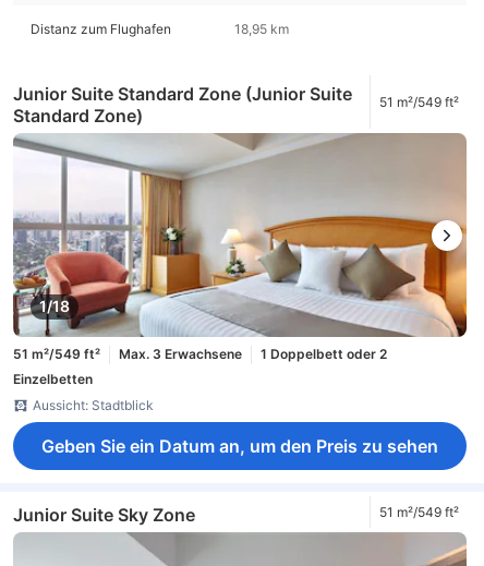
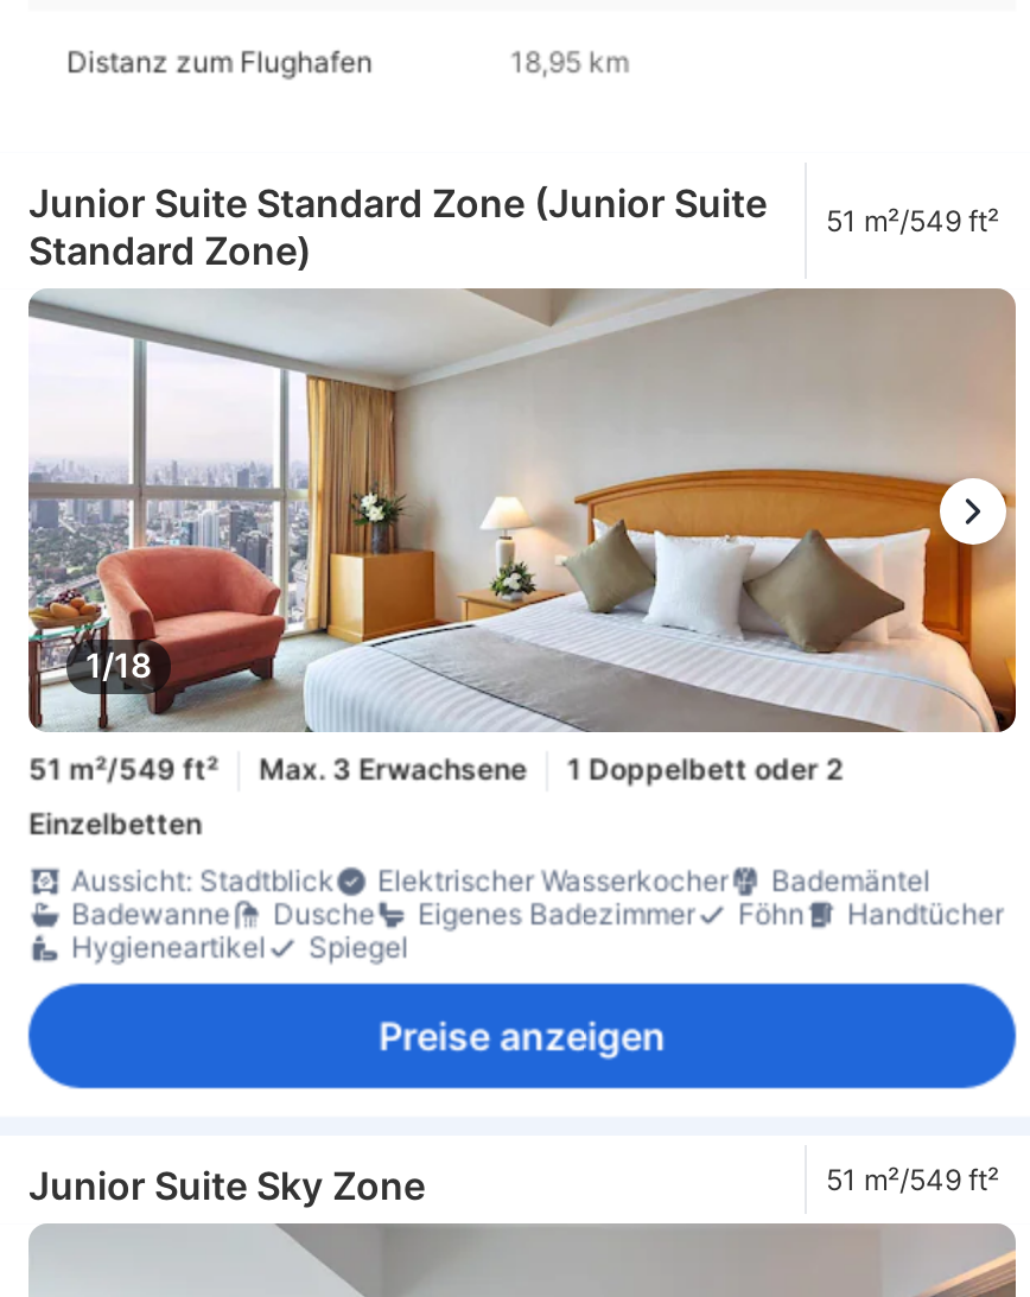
[41,435,438,457] Geben Sie ein Datum an, um den Preis zu sehen -> [71,862,1004,1059] Elektrischer Wasserkocher | Bademäntel | Badewanne | Dusche | Eigenes Badezimmer | Föhn | Handtücher | Hygieneartikel | Spiegel | Preise anzeigen

